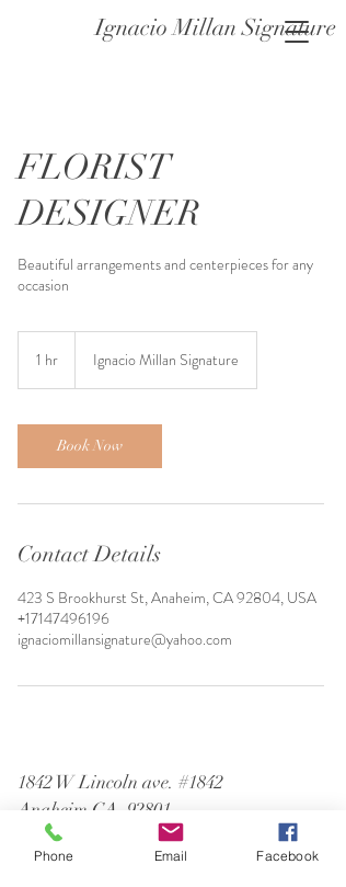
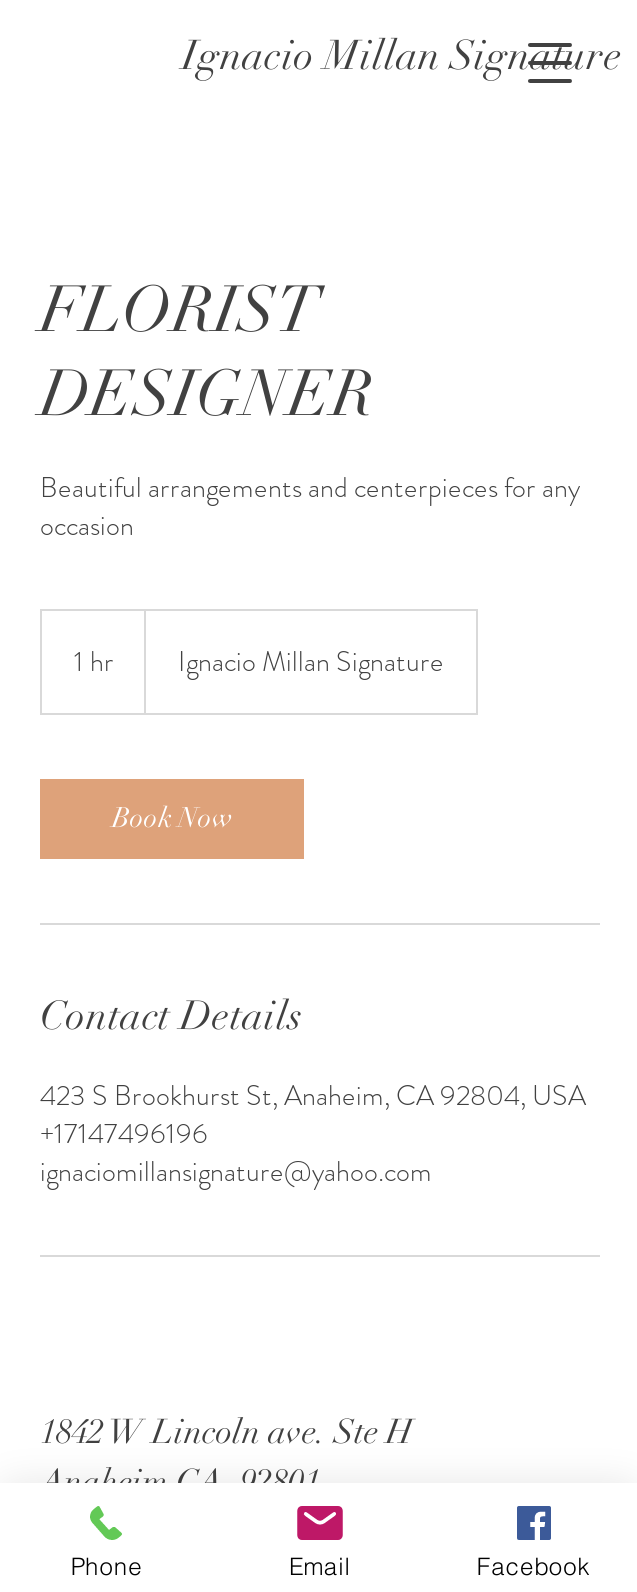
[18,771,223,794] 1842 W Lincoln ave. #1842 -> [40,1411,414,1453] 1842 W Lincoln ave. Ste H

